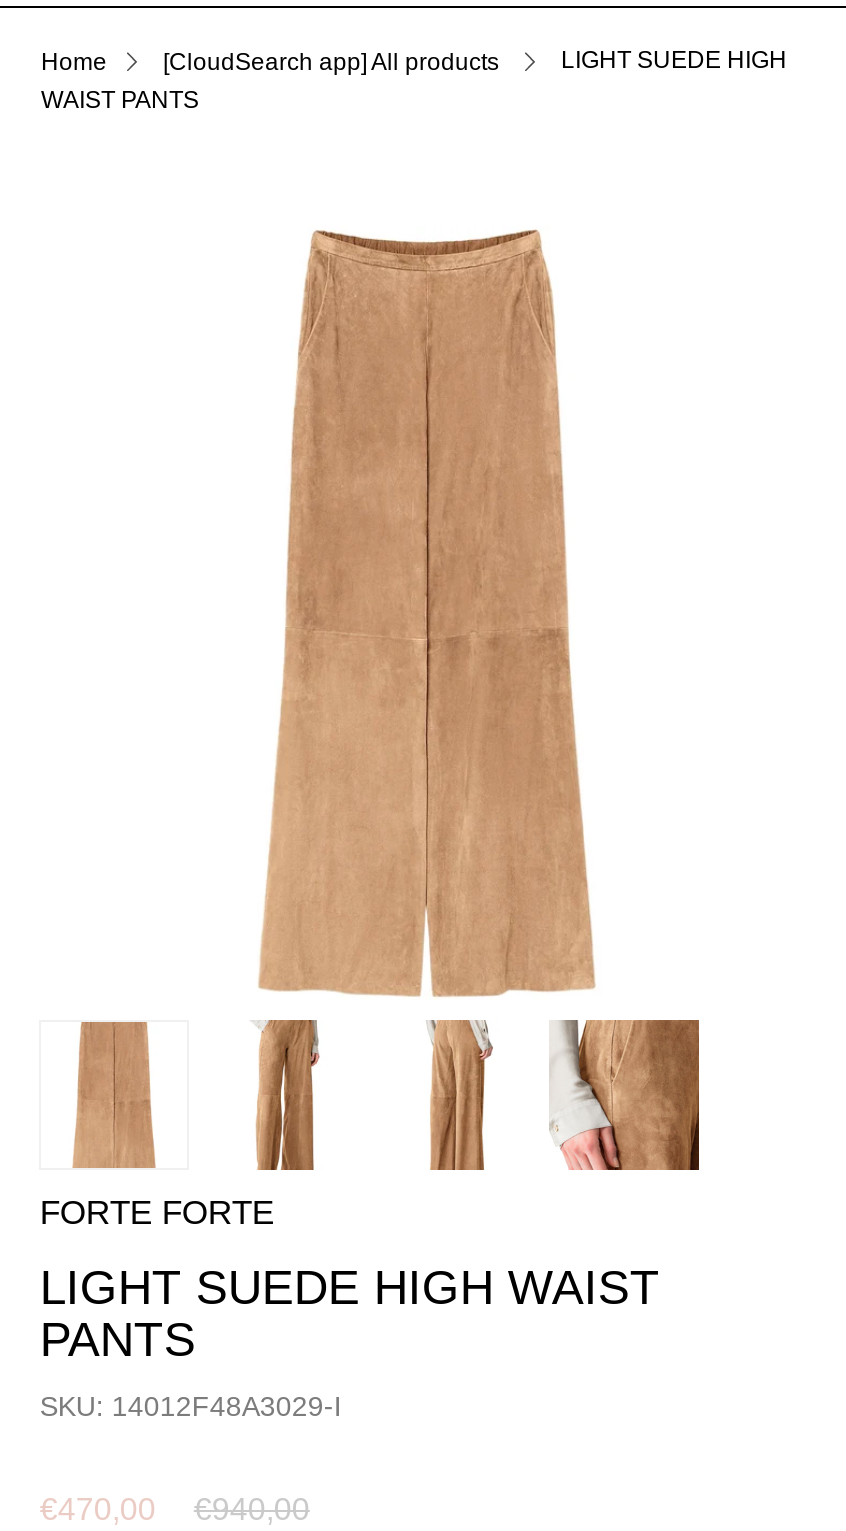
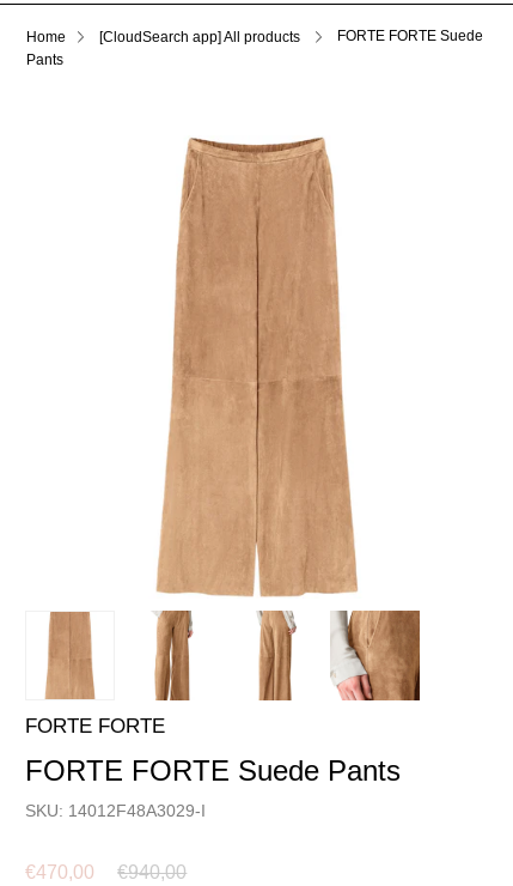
[41,45,787,113] LIGHT SUEDE HIGH | WAIST PANTS -> [26,28,483,68] FORTE FORTE Suede | Pants
[40,1260,660,1366] LIGHT SUEDE HIGH WAIST | PANTS -> [26,755,401,787] FORTE FORTE Suede Pants

